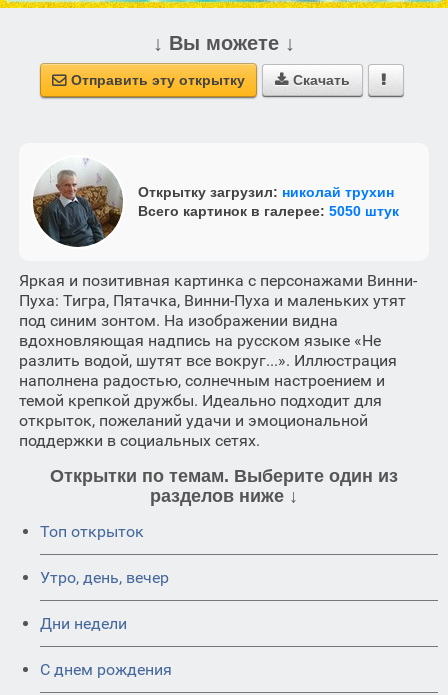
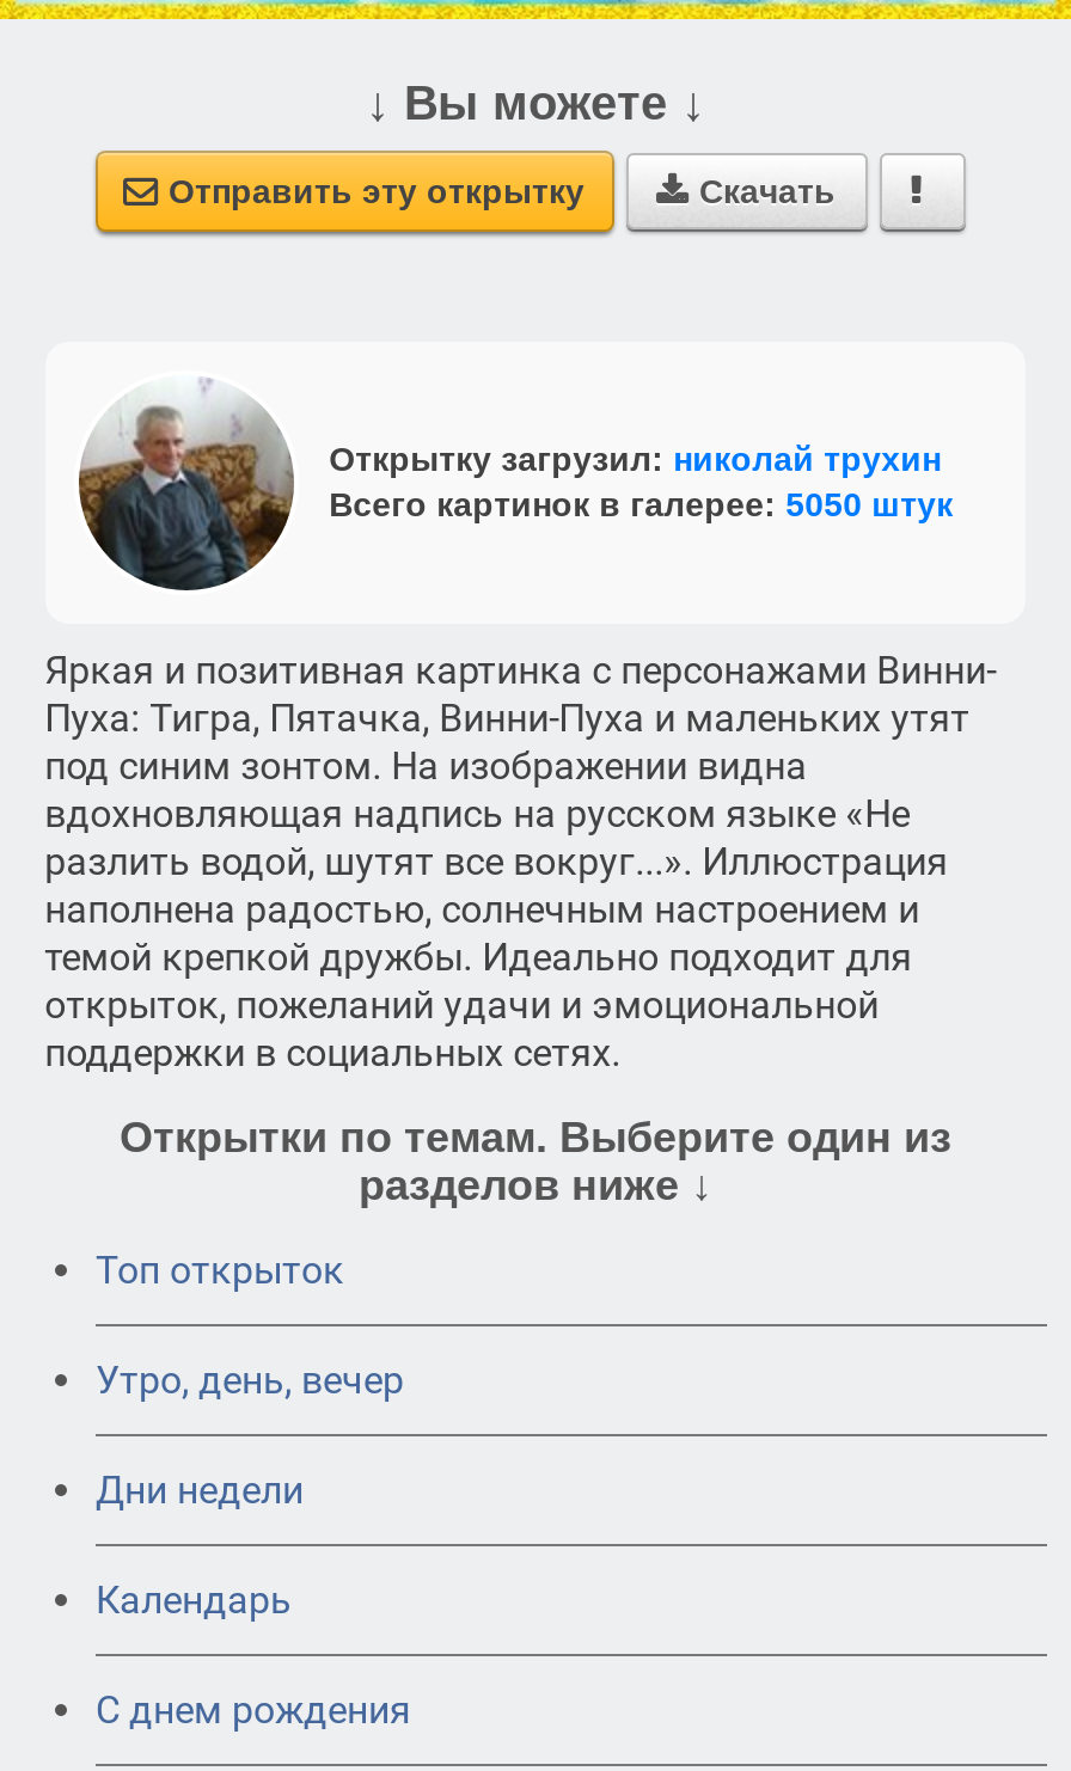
none -> [96,1577,292,1622] Календарь

